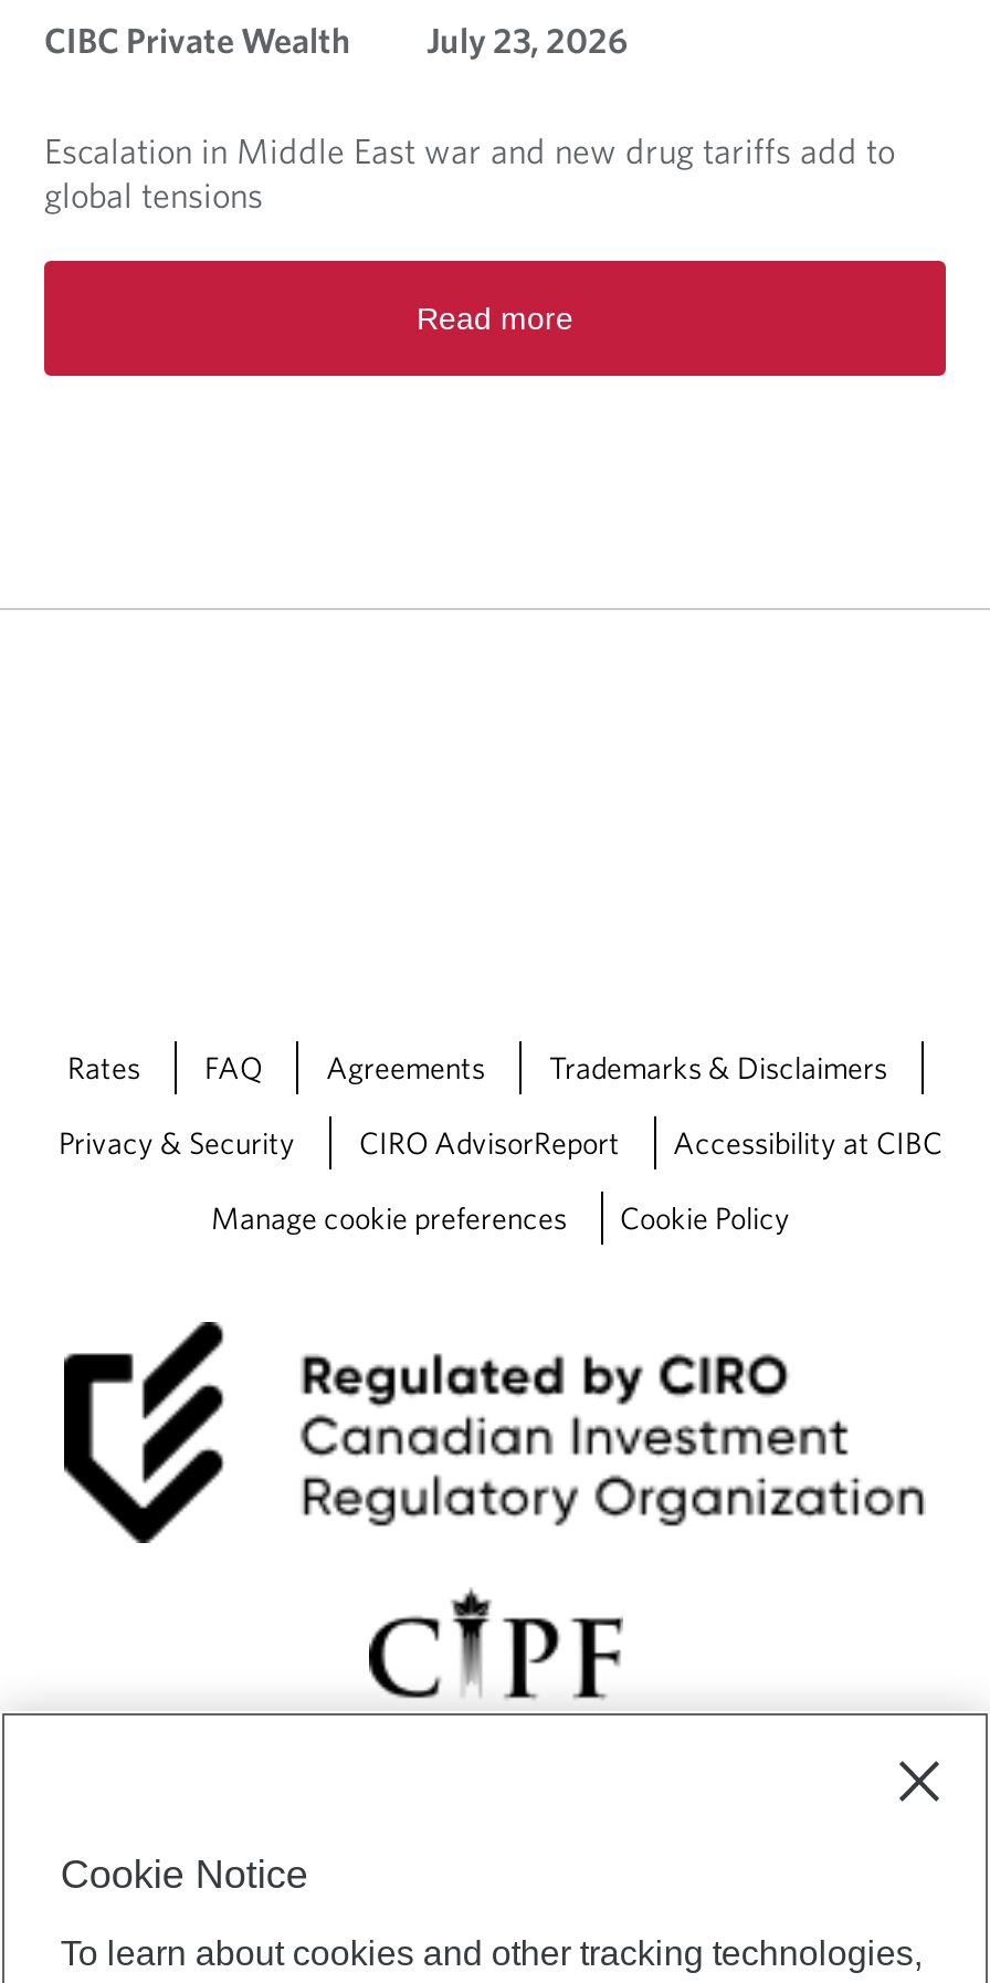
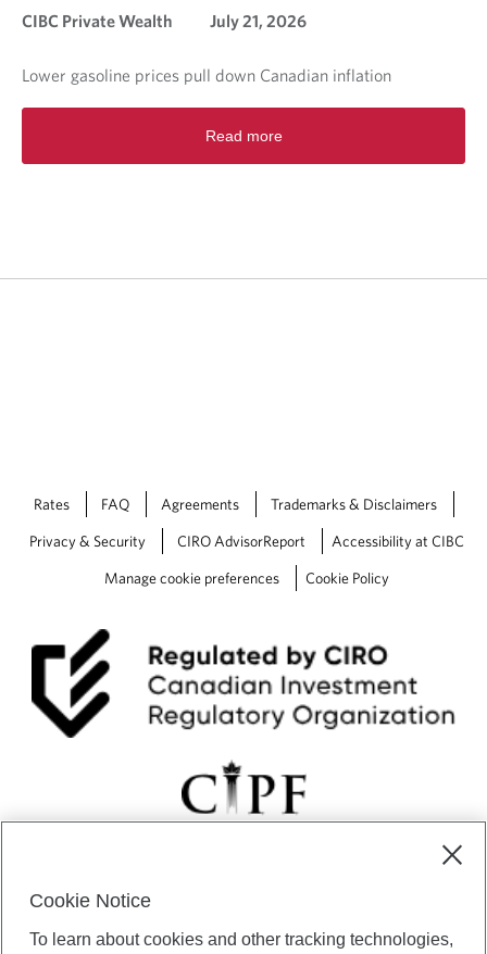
[44,19,628,59] CIBC Private Wealth July 23, 2026 -> [22,10,307,30] CIBC Private Wealth July 21, 2026
[44,129,895,213] Escalation in Middle East war and new drug tariffs add to | global tensions -> [22,65,391,84] Lower gasoline prices pull down Canadian inflation

